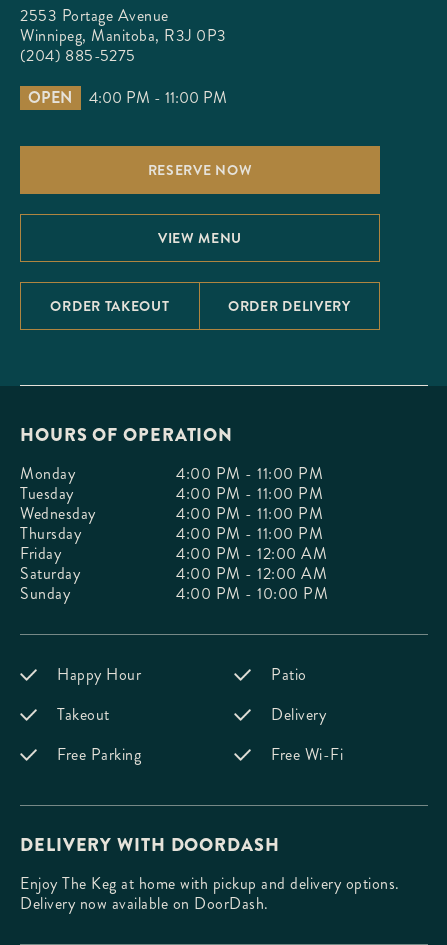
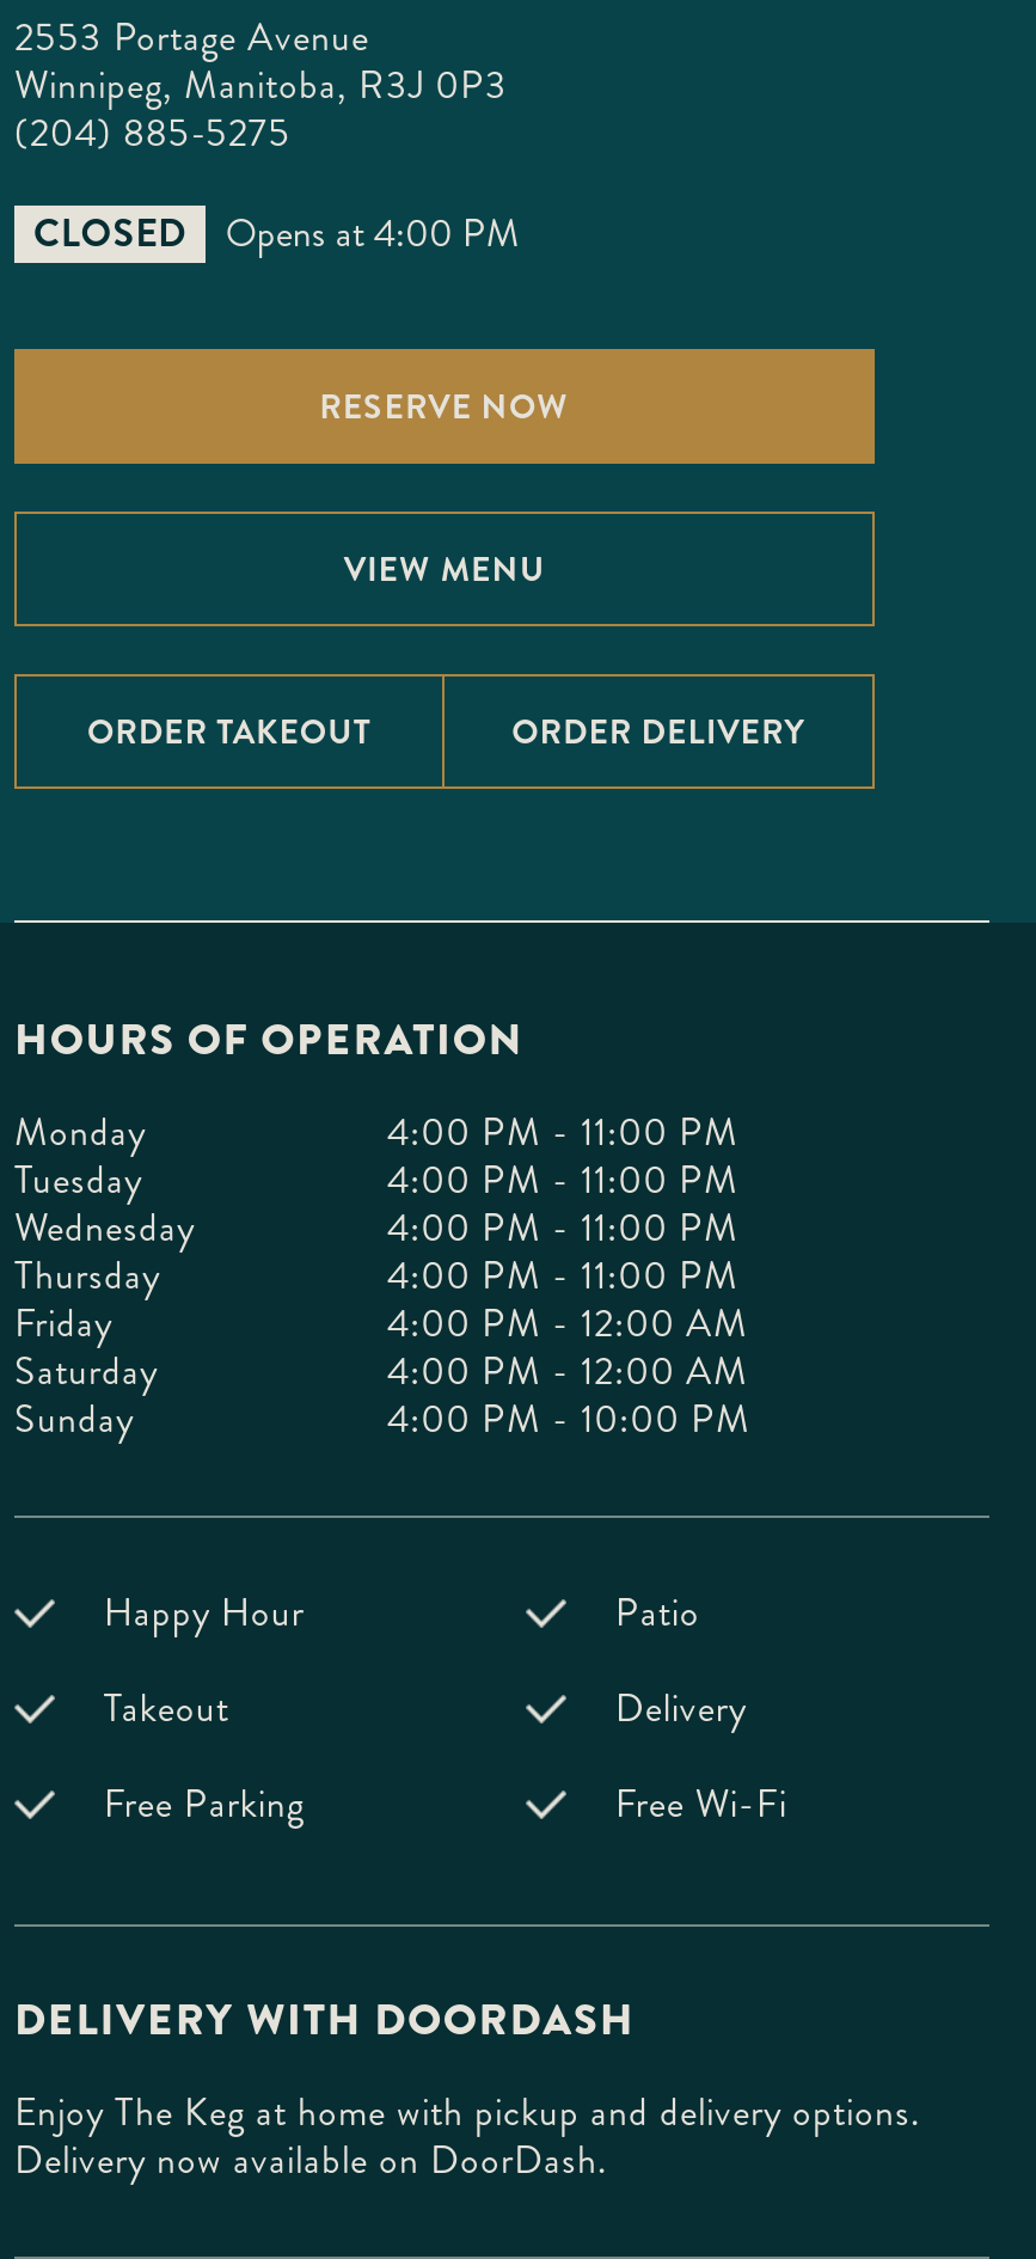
[28,86,227,109] OPEN | 4:00 PM - 11:00 PM -> [33,205,520,260] CLOSED | Opens at 4:00 PM

